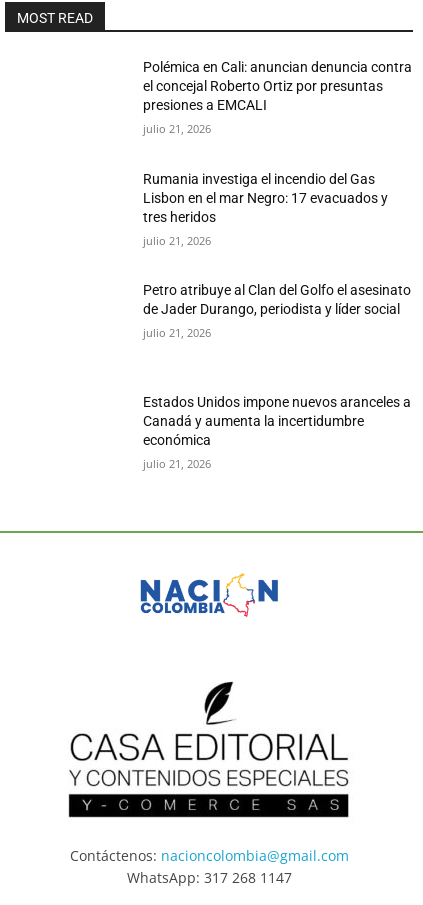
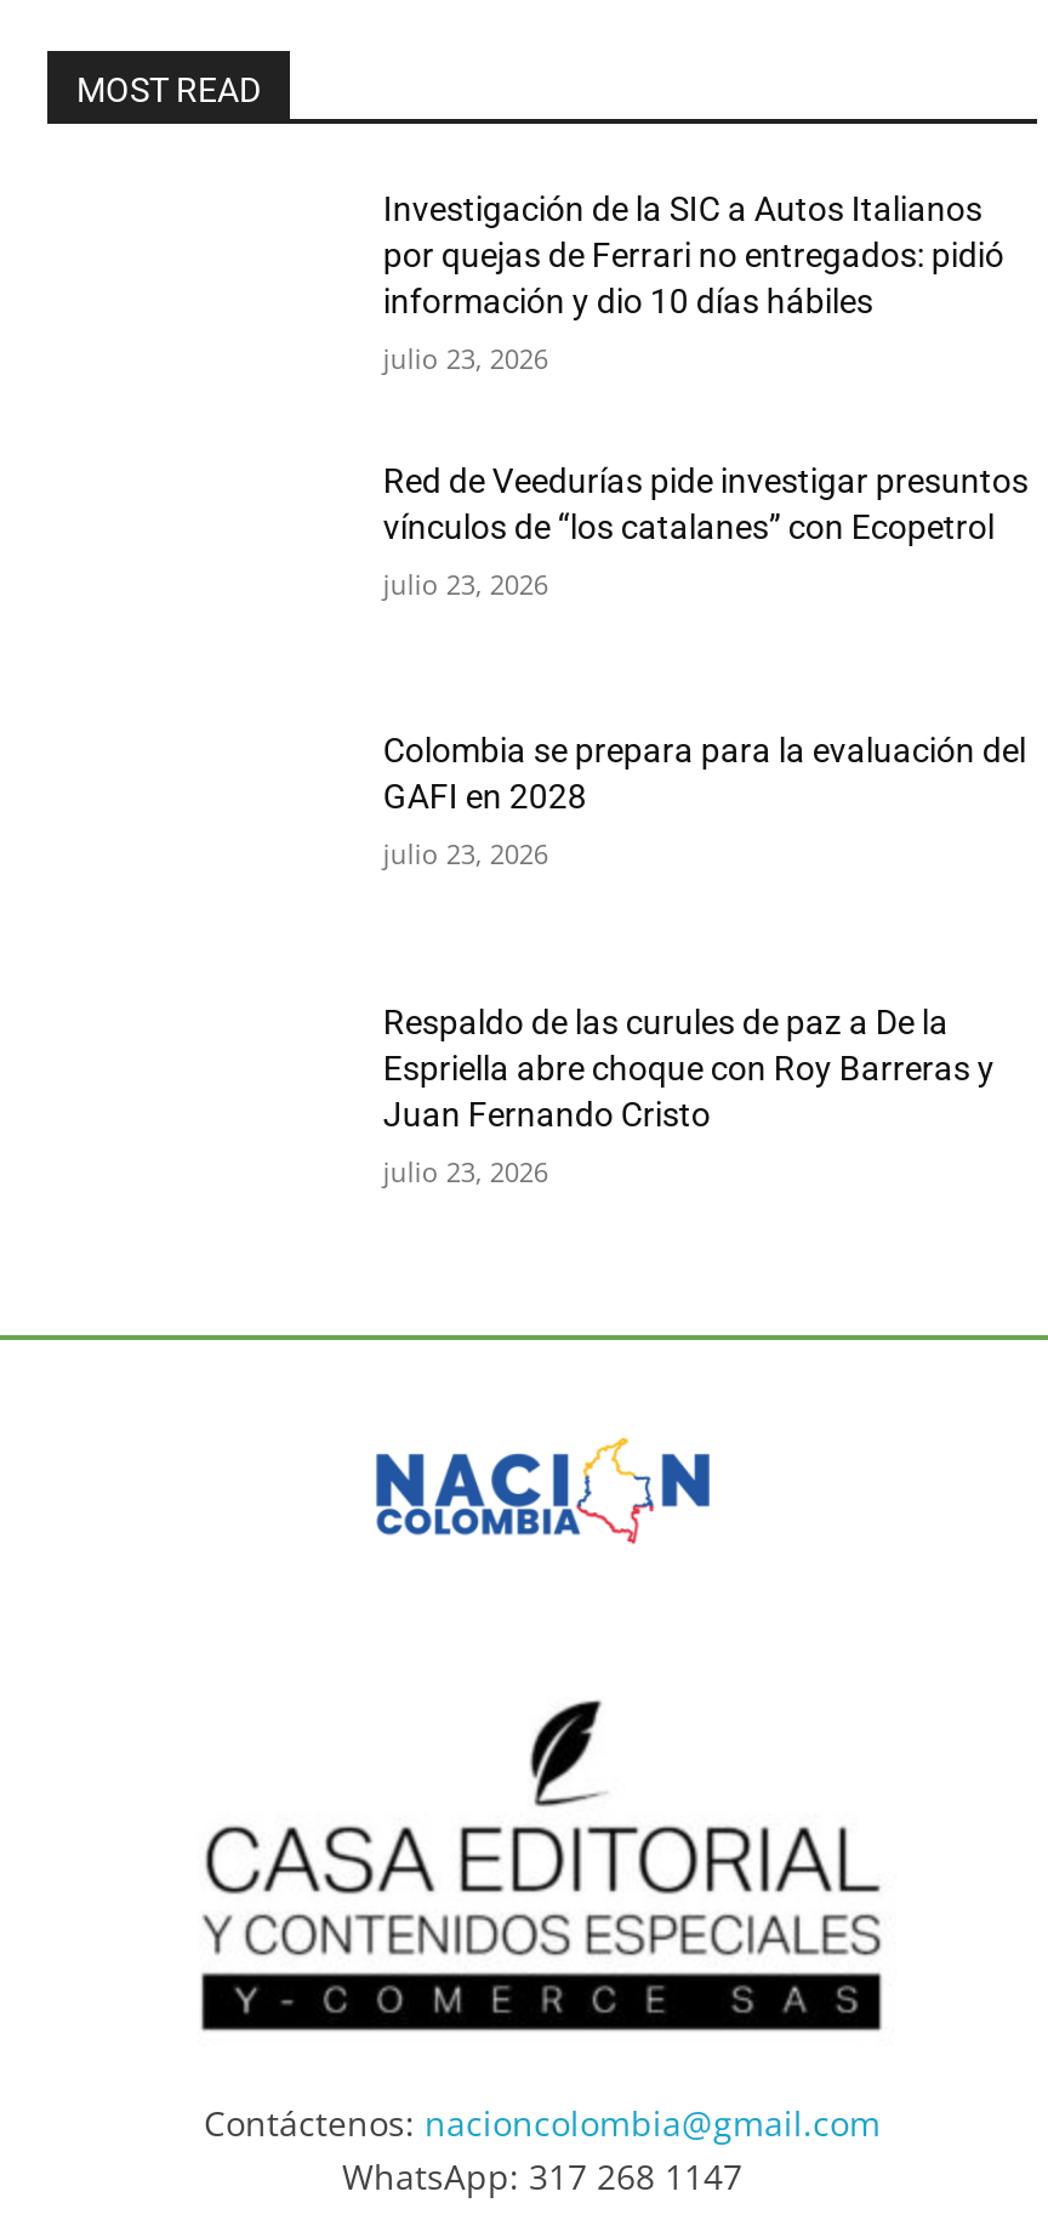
[143,59,412,113] Polémica en Cali: anuncian denuncia contra | el concejal Roberto Ortiz por presuntas | presiones a EMCALI -> [383,189,1004,320] Investigación de la SIC a Autos Italianos | por quejas de Ferrari no entregados: pidió | información y dio 10 días hábiles
[143,121,211,136] julio 21, 2026 -> [383,340,548,376] julio 23, 2026
[143,171,388,225] Rumania investiga el incendio del Gas | Lisbon en el mar Negro: 17 evacuados y | tres heridos -> [383,461,1028,545] Red de Veedurías pide investigar presuntos | vínculos de “los catalanes” con Ecopetrol
[143,233,211,248] julio 21, 2026 -> [383,565,548,601] julio 23, 2026
[143,282,411,317] Petro atribuye al Clan del Golfo el asesinato | de Jader Durango, periodista y líder social -> [383,731,1026,816] Colombia se prepara para la evaluación del | GAFI en 2028
[143,325,211,340] julio 21, 2026 -> [383,836,548,872] julio 23, 2026
[143,394,411,448] Estados Unidos impone nuevos aranceles a | Canadá y aumenta la incertidumbre | económica -> [383,1003,994,1134] Respaldo de las curules de paz a De la | Espriella abre choque con Roy Barreras y | Juan Fernando Cristo
[143,456,211,471] julio 21, 2026 -> [383,1153,548,1190] julio 23, 2026

